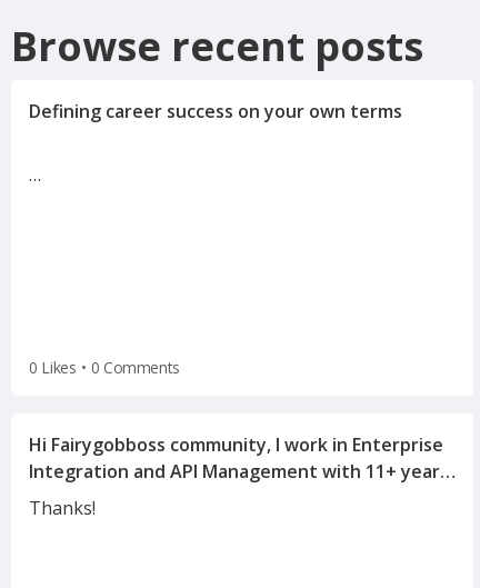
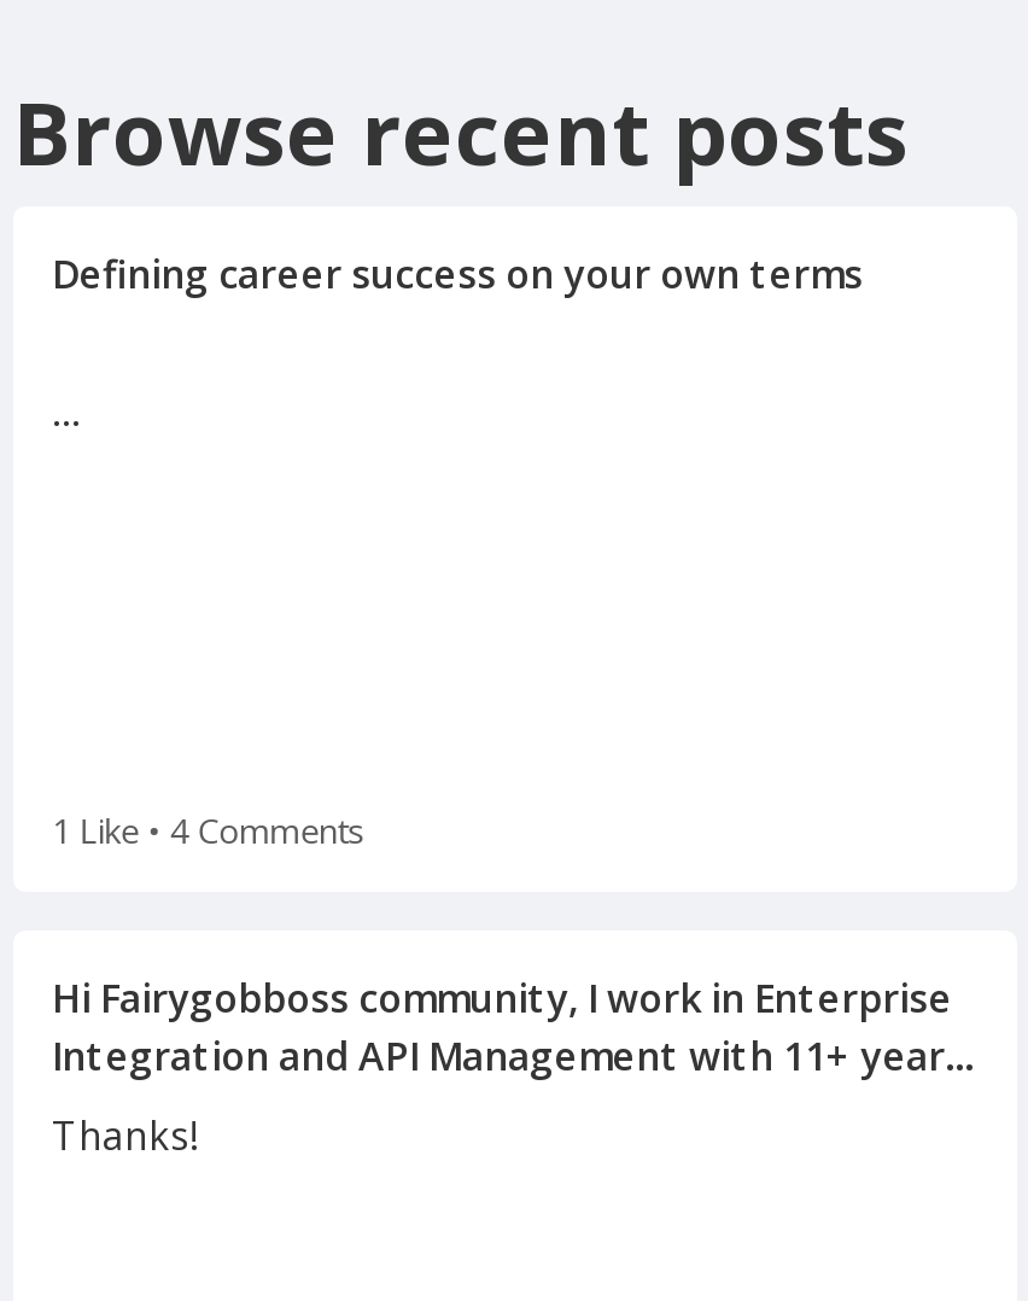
[29,357,180,378] 0 Likes • 0 Comments -> [52,807,364,853] 1 Like • 4 Comments

